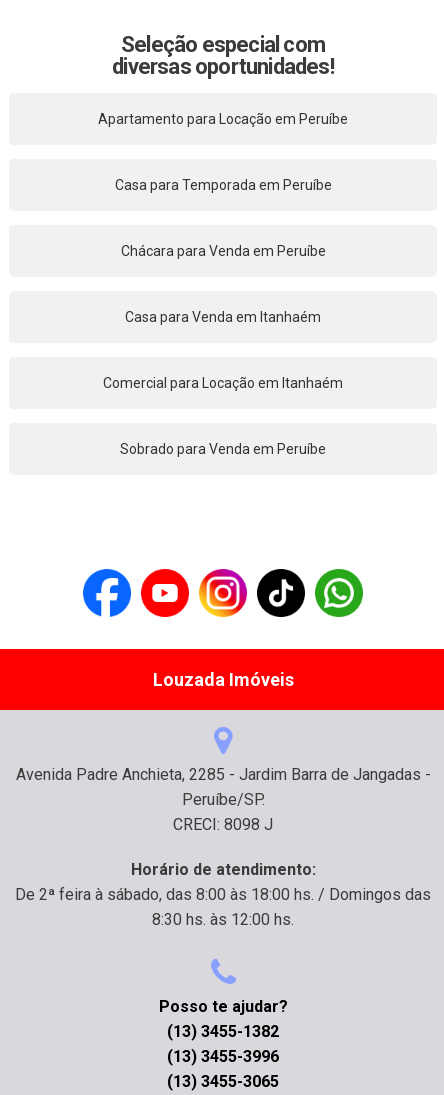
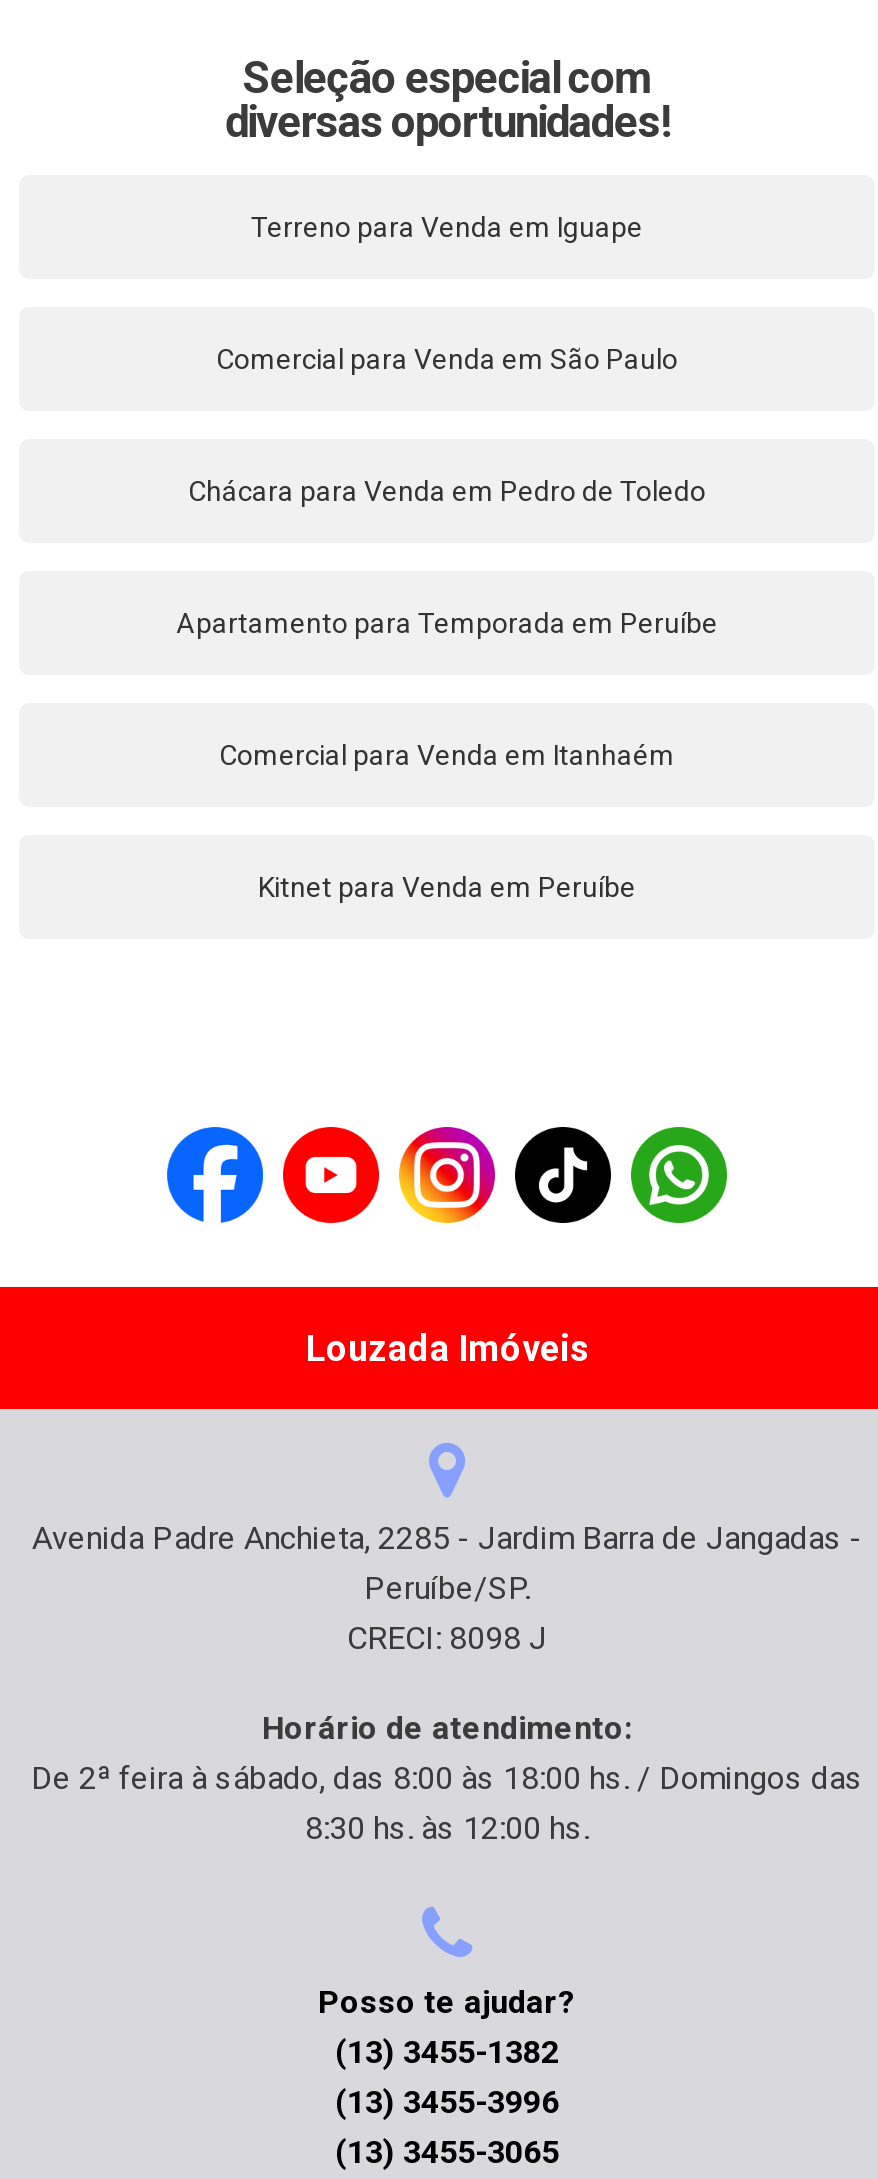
[98,111,348,127] Apartamento para Locação em Peruíbe -> [251,211,643,243] Terreno para Venda em Iguape
[114,177,331,193] Casa para Temporada em Peruíbe -> [216,343,678,375] Comercial para Venda em São Paulo
[120,243,325,259] Chácara para Venda em Peruíbe -> [188,475,706,507] Chácara para Venda em Pedro de Toledo
[125,309,321,325] Casa para Venda em Itanhaém -> [176,607,718,639] Apartamento para Temporada em Peruíbe
[103,375,343,391] Comercial para Locação em Itanhaém -> [219,739,675,771] Comercial para Venda em Itanhaém
[120,441,326,457] Sobrado para Venda em Peruíbe -> [258,871,636,903] Kitnet para Venda em Peruíbe

